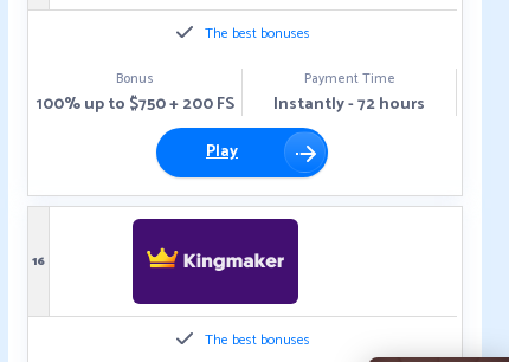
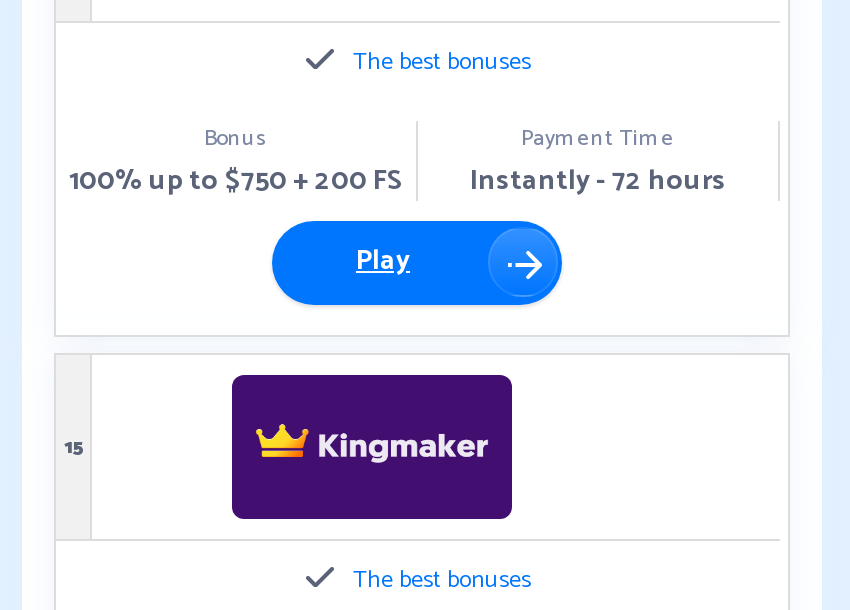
[32,252,45,271] 16 -> [64,431,82,463] 15

